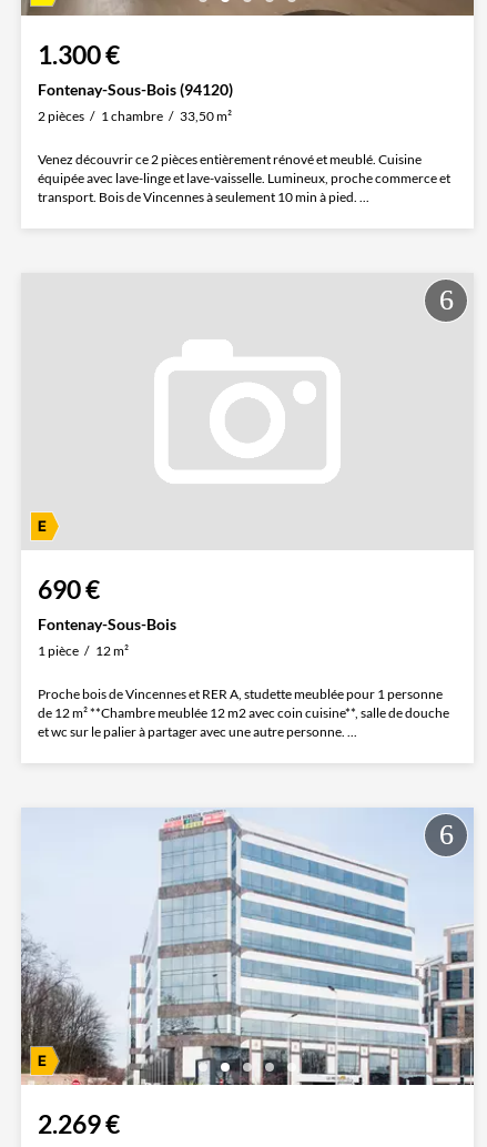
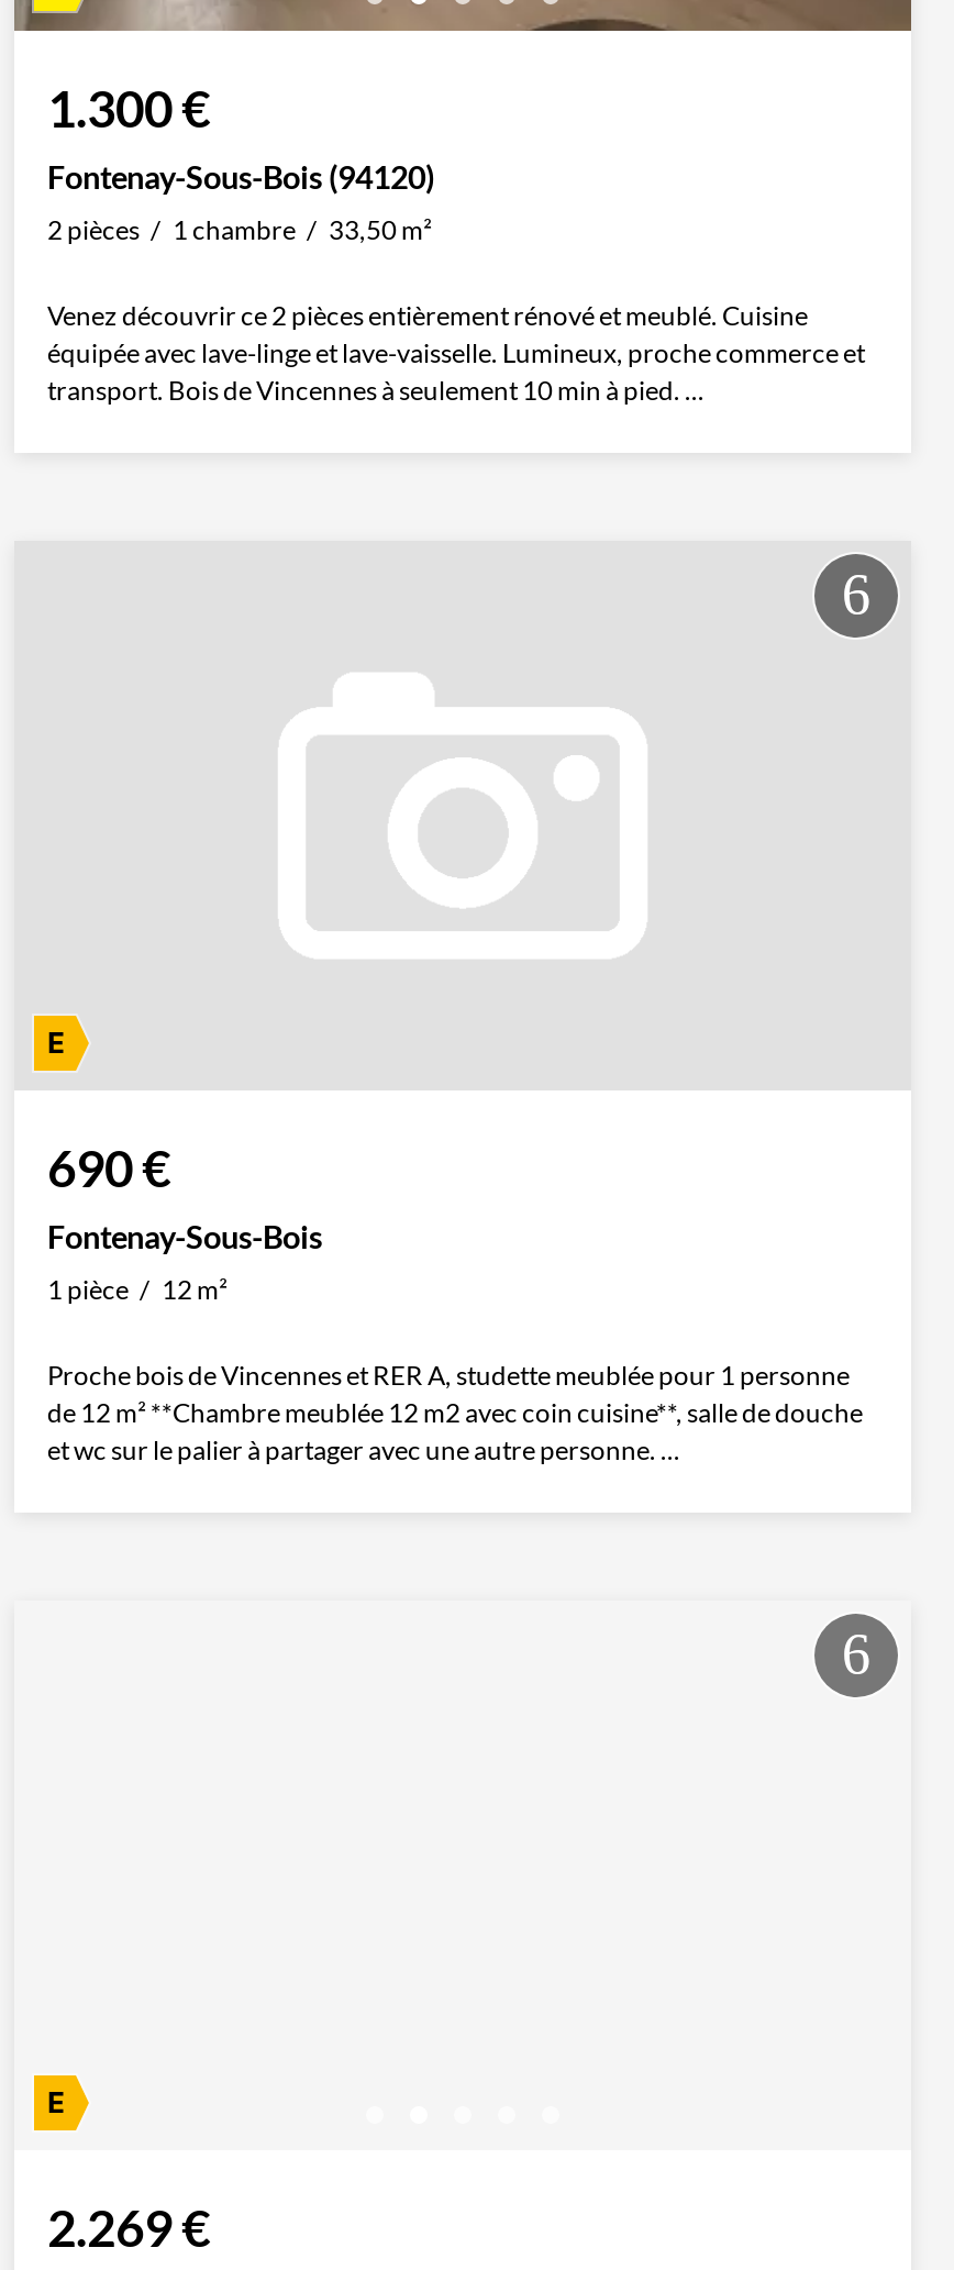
[20,808,475,1086] [image] -> none

